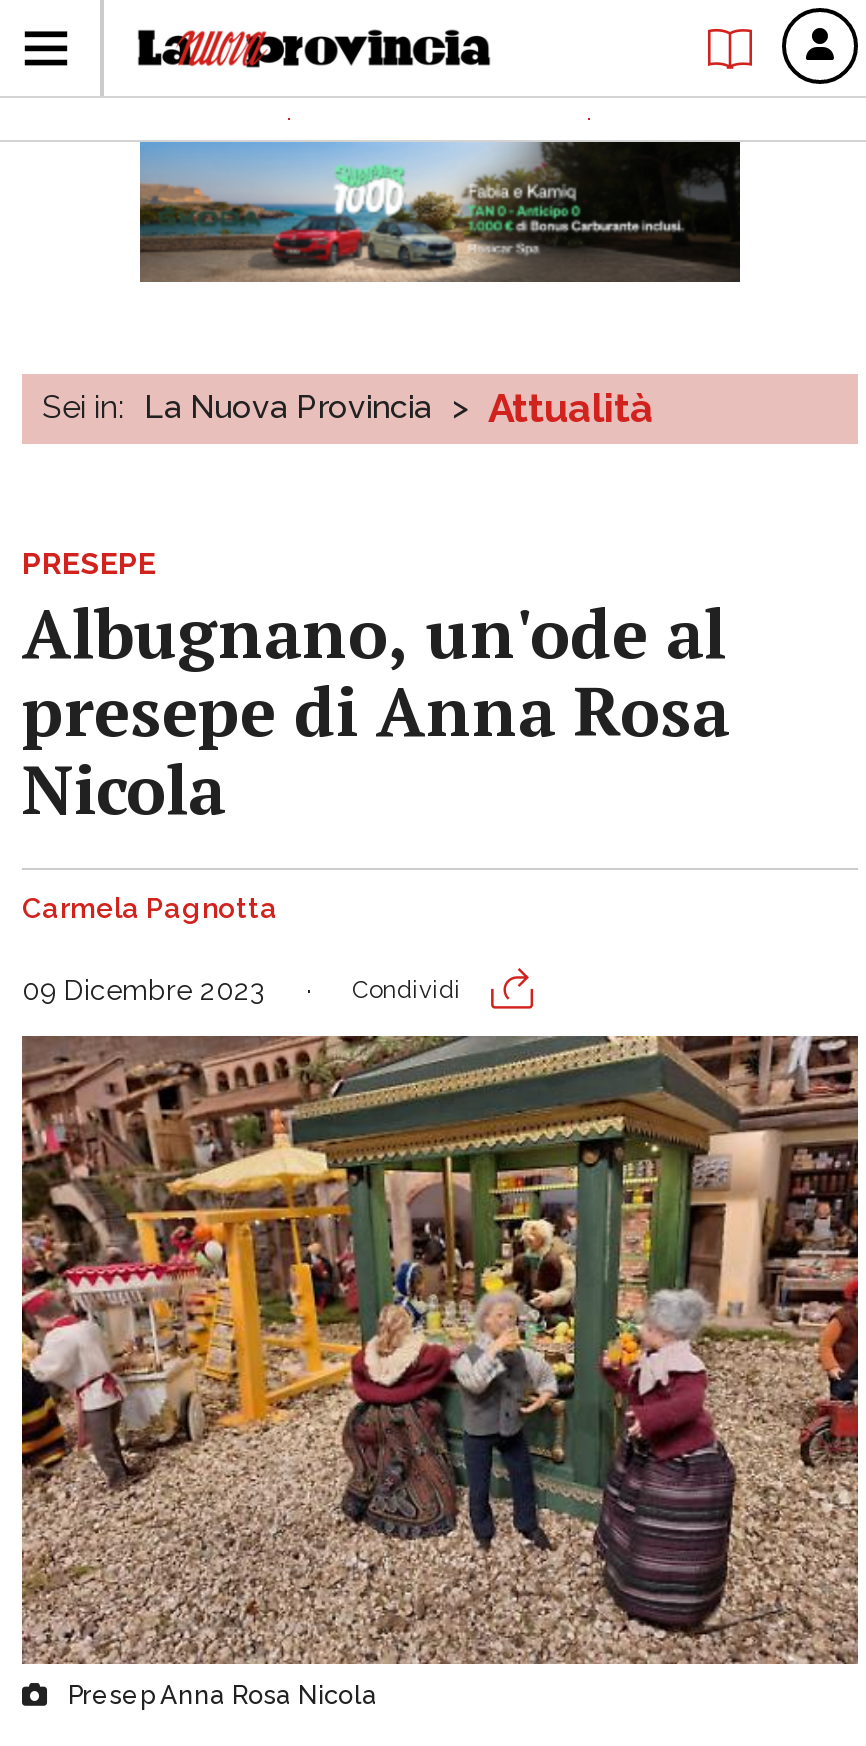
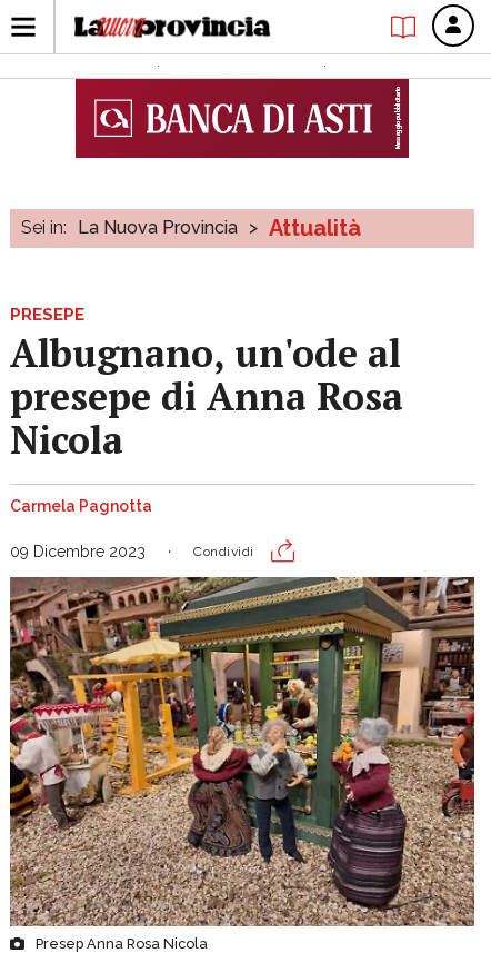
[138,140,742,284] [image] -> [74,78,410,159] [image]

